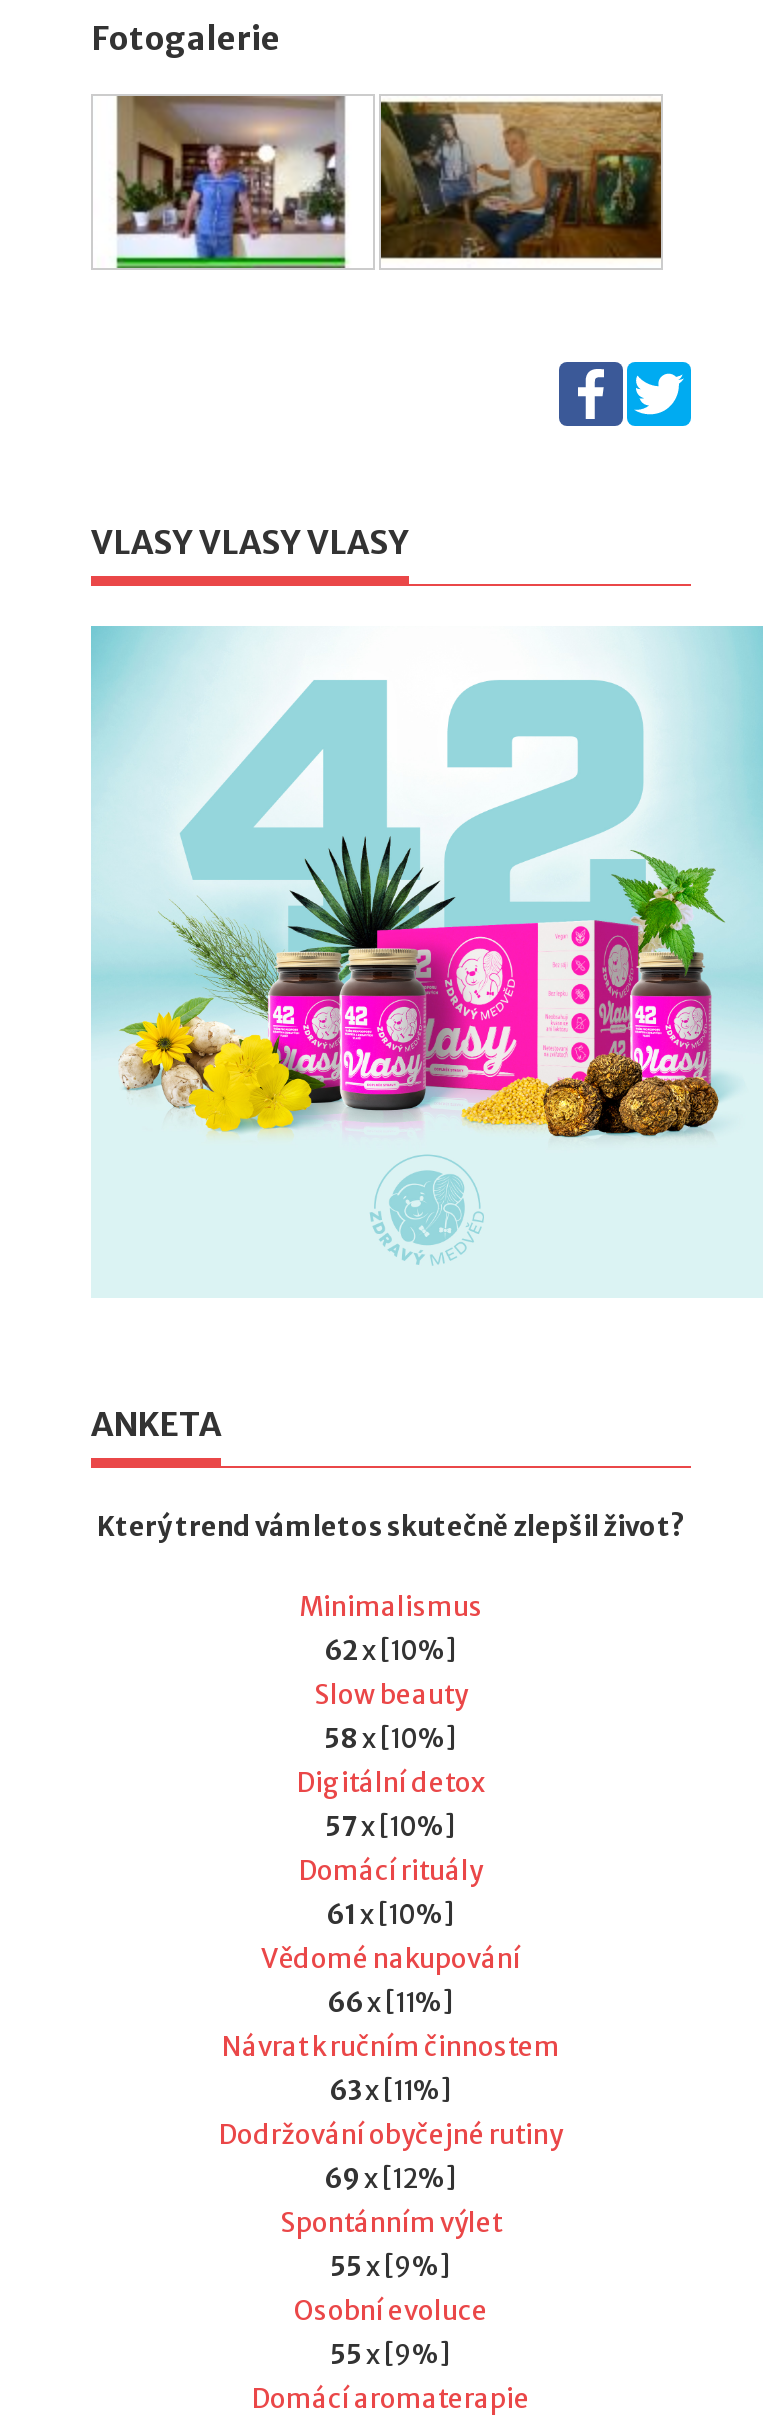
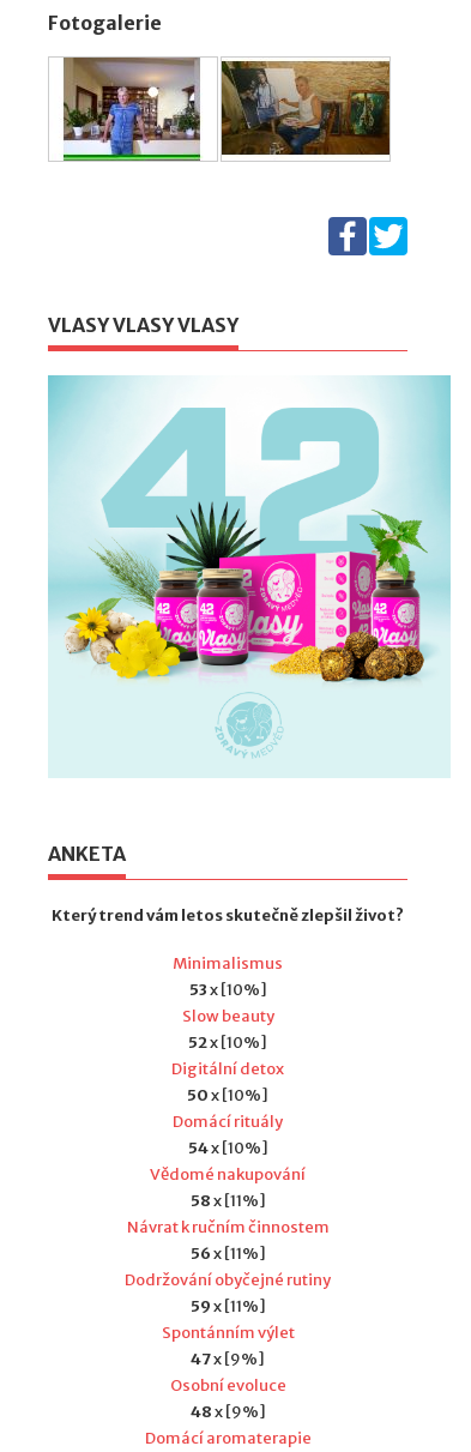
[324,1633,458,1667] 62x [10%] -> [189,979,267,999] 53x [10%]
[324,1721,458,1755] 58 x [10%] -> [188,1032,267,1052] 52 x [10%]
[325,1809,457,1843] 57x [10%] -> [187,1085,268,1105] 50x [10%]
[326,1897,456,1931] 61 x [10%] -> [188,1137,268,1158] 54 x [10%]
[327,1985,455,2019] 66x [11%] -> [190,1190,265,1211] 58x [11%]
[329,2073,453,2107] 63x [11%] -> [190,1243,265,1263] 56x [11%]
[324,2161,458,2195] 69 x [12%] -> [190,1296,265,1316] 59 x [11%]
[330,2249,452,2283] 55 x [9%] -> [191,1348,265,1369] 47 x [9%]
[330,2337,452,2371] 55 x [9%] -> [190,1401,265,1422] 48 x [9%]

